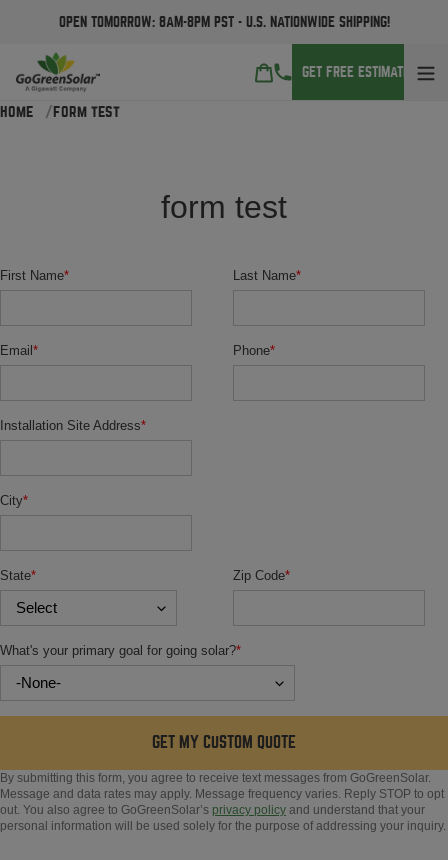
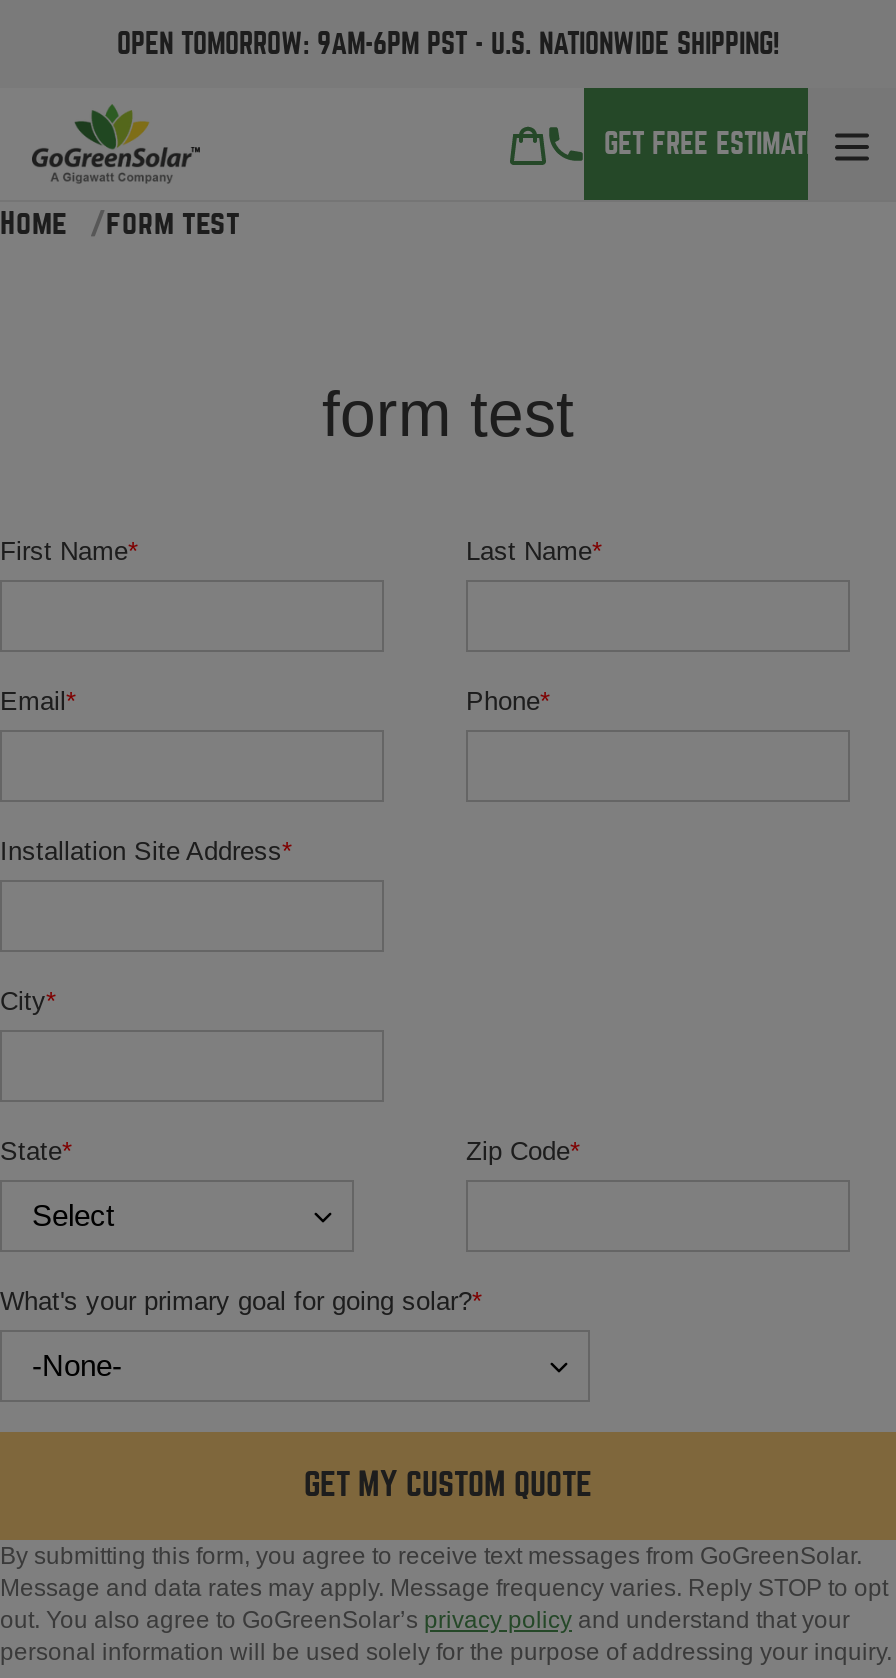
[58,15,389,29] OPEN TOMORROW: 8AM-8PM PST - U.S. NATIONWIDE SHIPPING! -> [117,30,779,58] OPEN TOMORROW: 9AM-6PM PST - U.S. NATIONWIDE SHIPPING!

